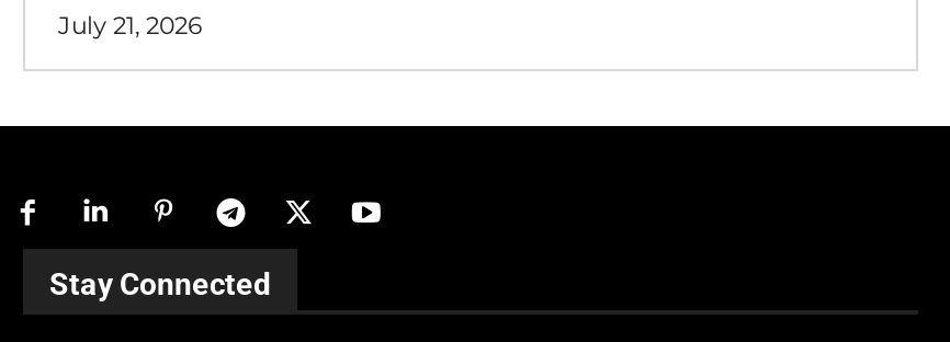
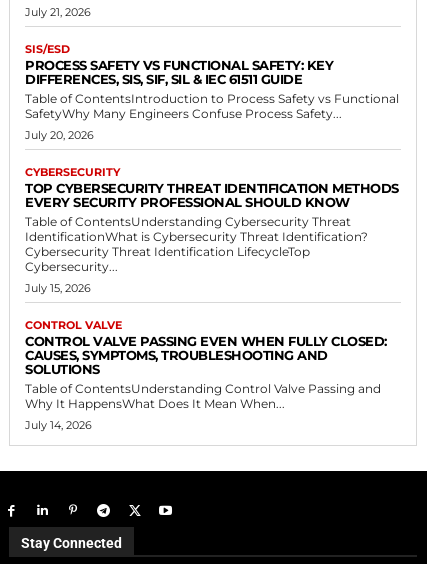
none -> [25,42,399,432] SIS/ESD | PROCESS SAFETY VS FUNCTIONAL SAFETY: KEY | DIFFERENCES, SIS, SIF, SIL & IEC 61511 GUIDE | Table of ContentsIntroduction to Process Safety vs Functional | SafetyWhy Many Engineers Confuse Process Safety... | July 20, 2026 | CYBERSECURITY | TOP CYBERSECURITY THREAT IDENTIFICATION METHODS | EVERY SECURITY PROFESSIONAL SHOULD KNOW | Table of ContentsUnderstanding Cybersecurity Threat | IdentificationWhat is Cybersecurity Threat Identification? | Cybersecurity Threat Identification LifecycleTop | Cybersecurity... | July 15, 2026 | CONTROL VALVE | CONTROL VALVE PASSING EVEN WHEN FULLY CLOSED: | CAUSES, SYMPTOMS, TROUBLESHOOTING AND | SOLUTIONS | Table of ContentsUnderstanding Control Valve Passing and | Why It HappensWhat Does It Mean When... | July 14, 2026

